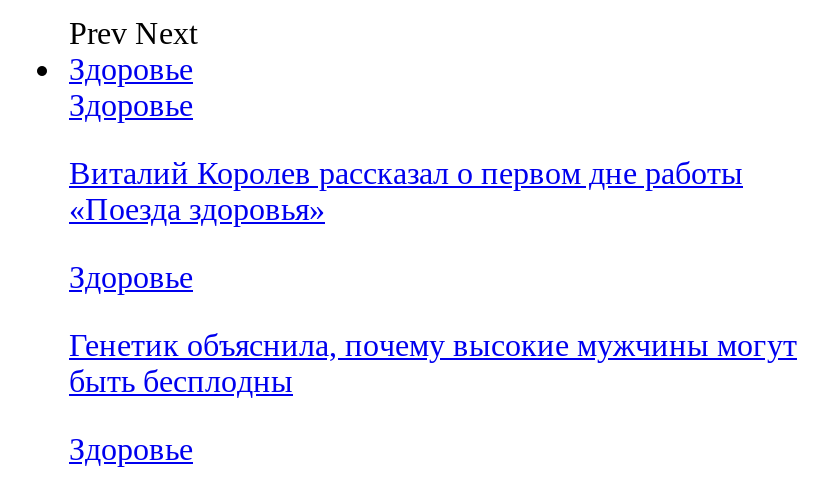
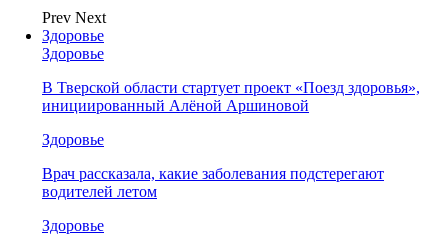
[69,156,743,226] Виталий Королев рассказал о первом дне работы | «Поезда здоровья» -> [42,79,420,114] В Тверской области стартует проект «Поезд здоровья», | инициированный Алёной Аршиновой
[69,328,797,398] Генетик объяснила, почему высокие мужчины могут | быть бесплодны -> [42,165,384,200] Врач рассказала, какие заболевания подстерегают | водителей летом

